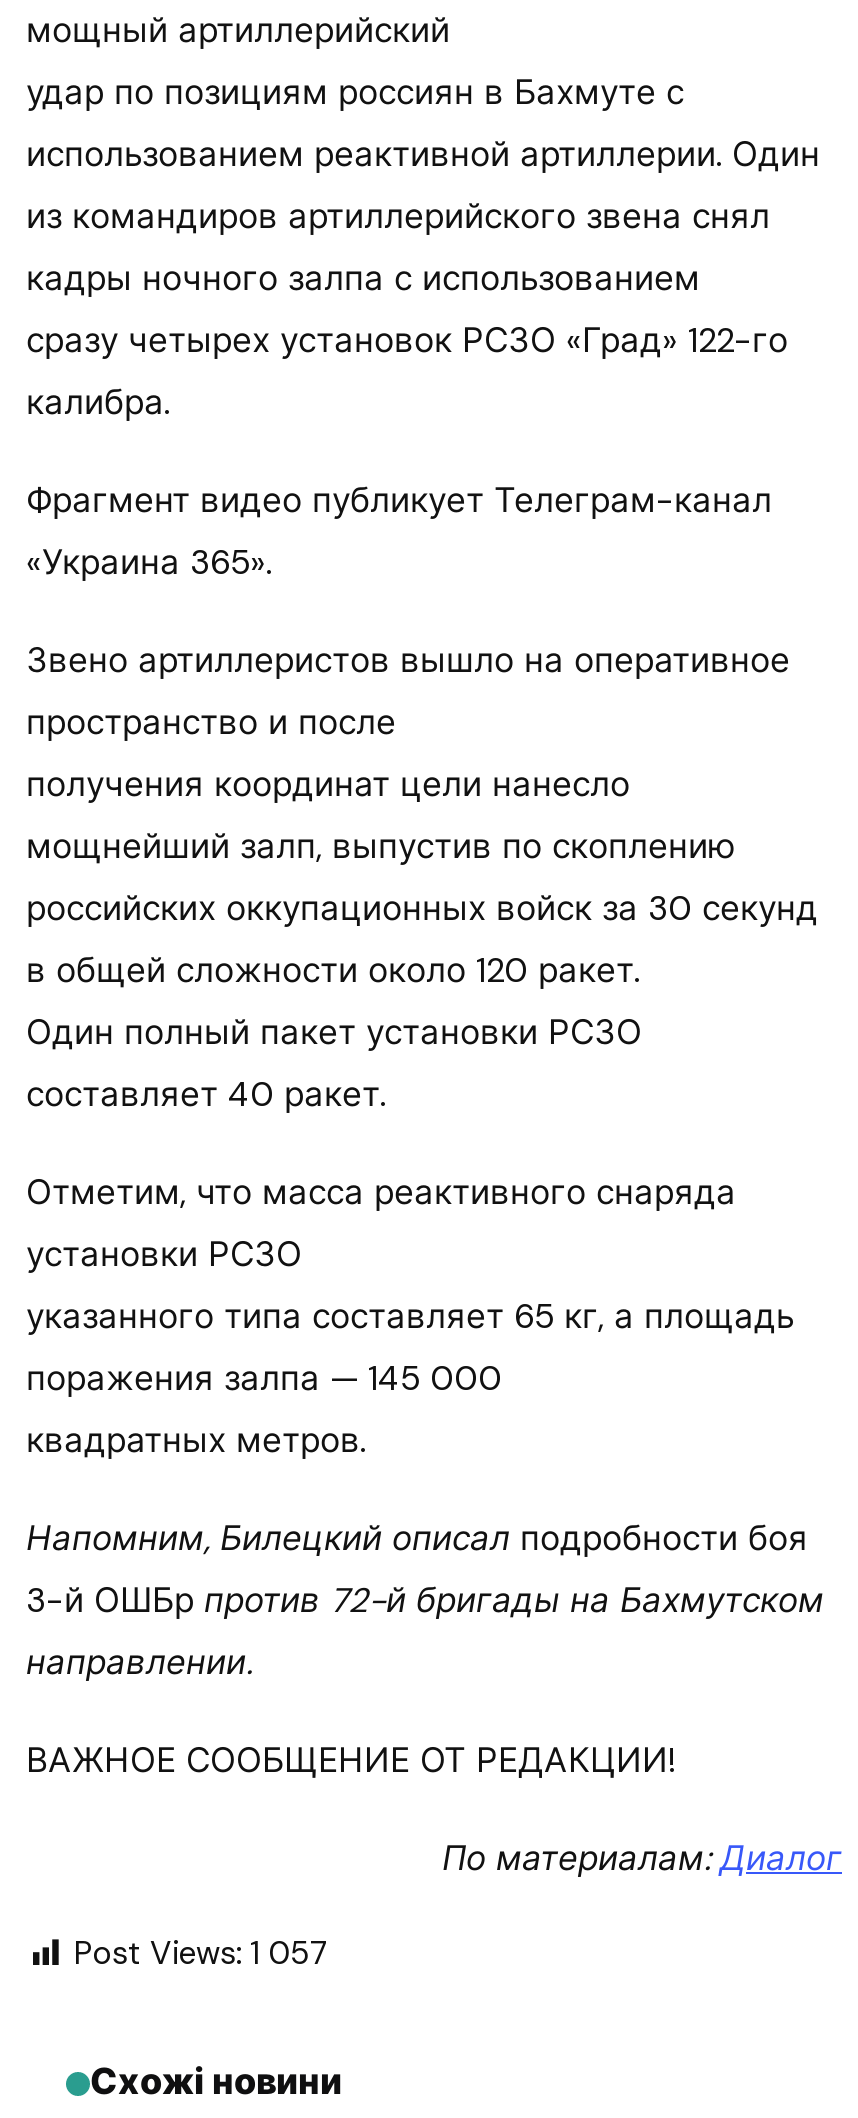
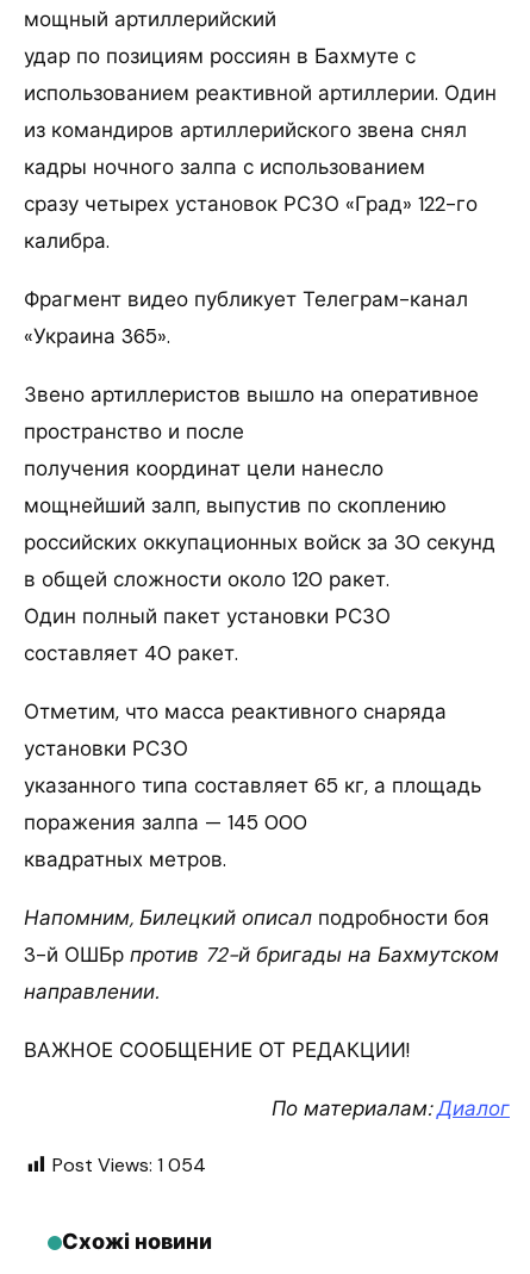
[74,1933,330,1975] Post Views: 1 057 -> [52,1153,206,1178] Post Views: 1 054

